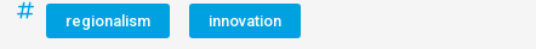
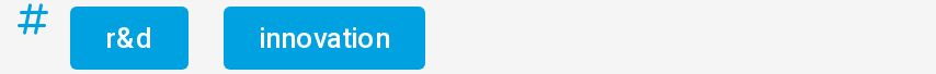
[65,12,150,30] regionalism -> [105,22,153,55] r&d

